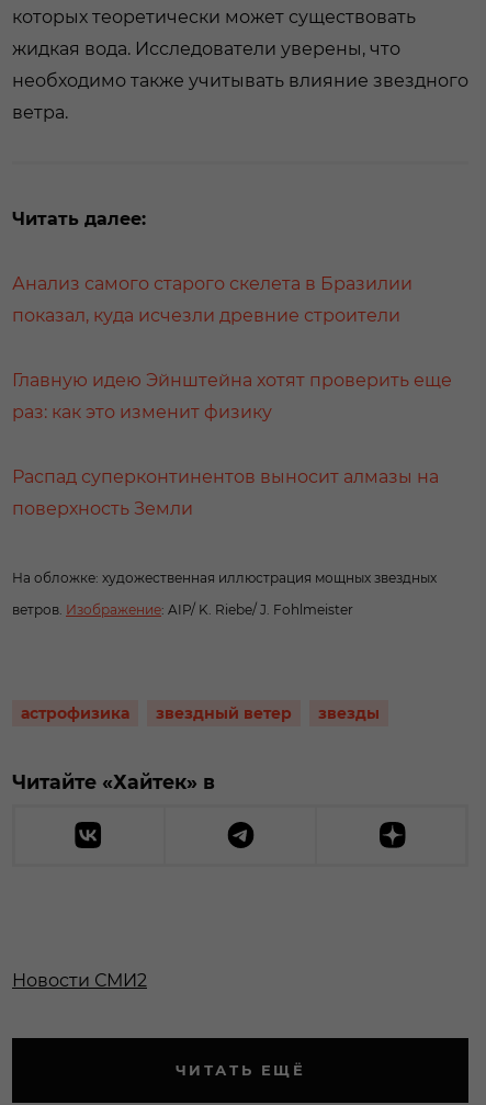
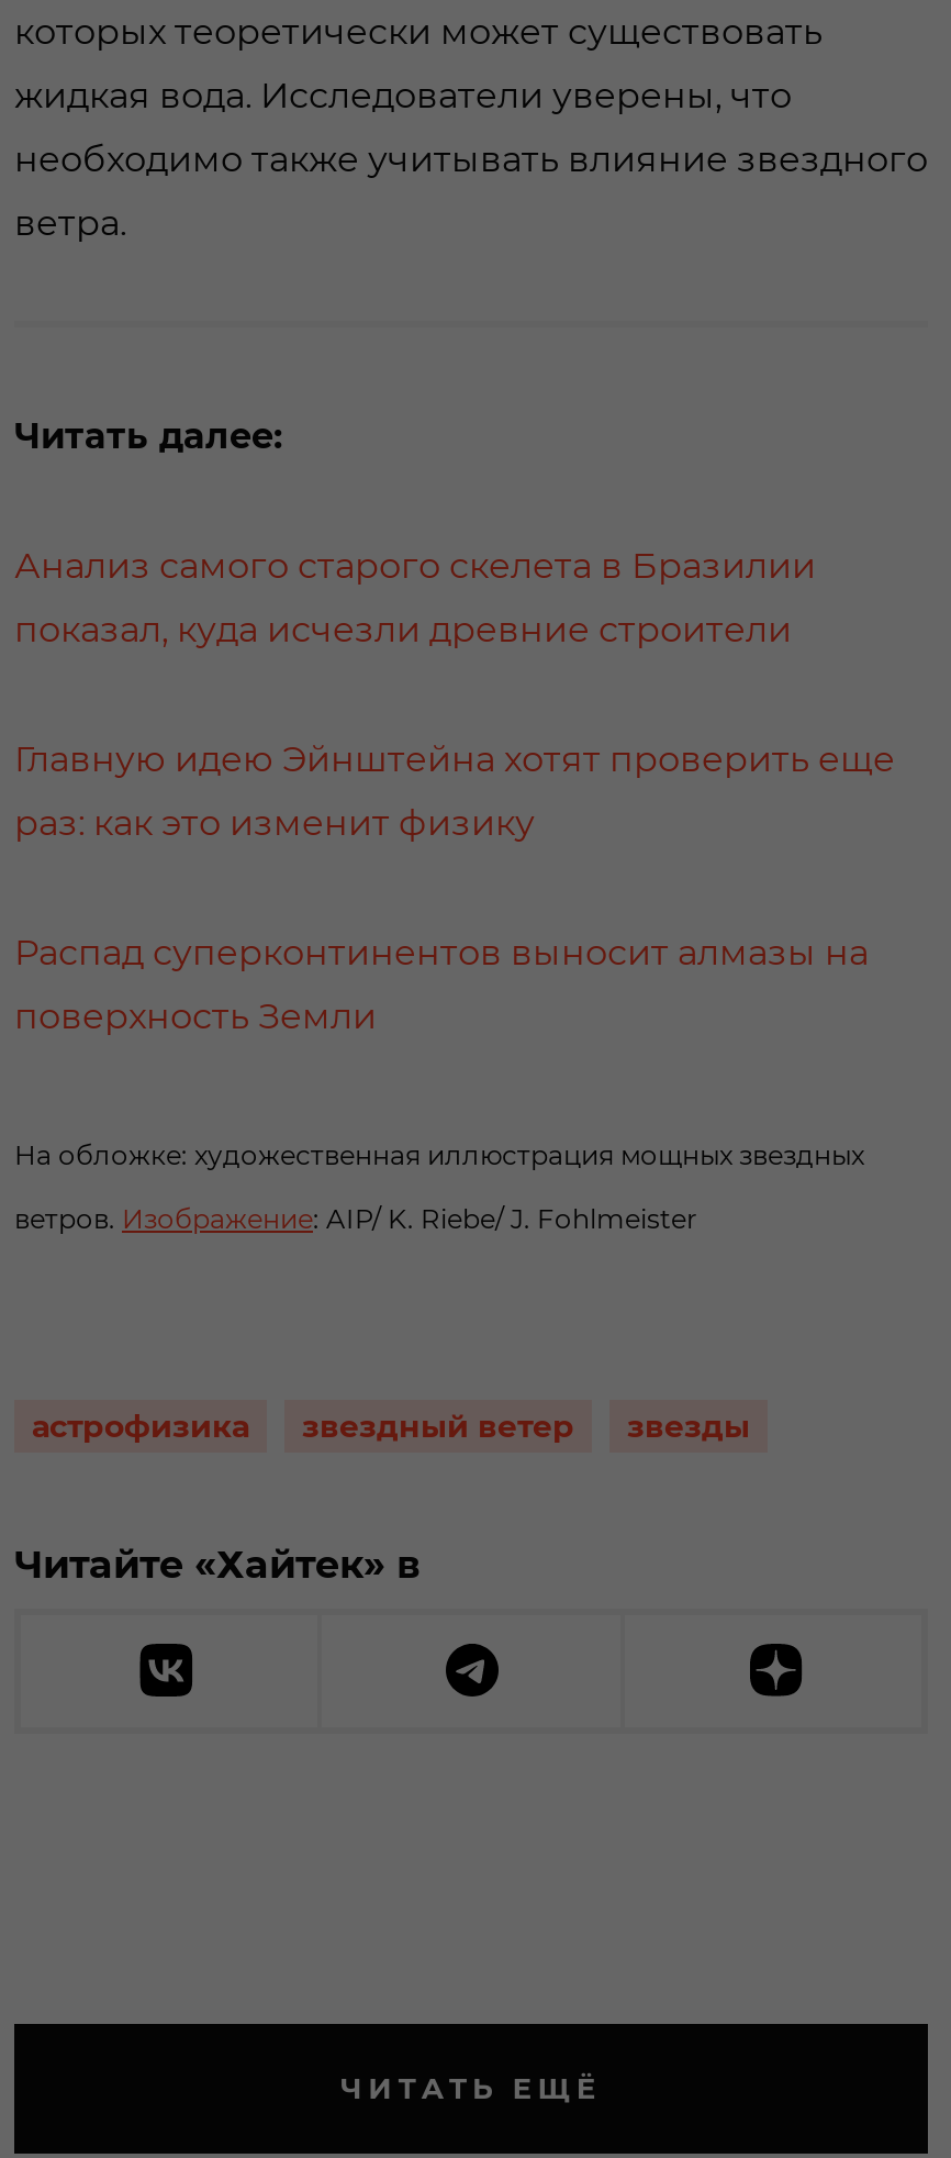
[12,970,147,990] Новости СМИ2 -> none

